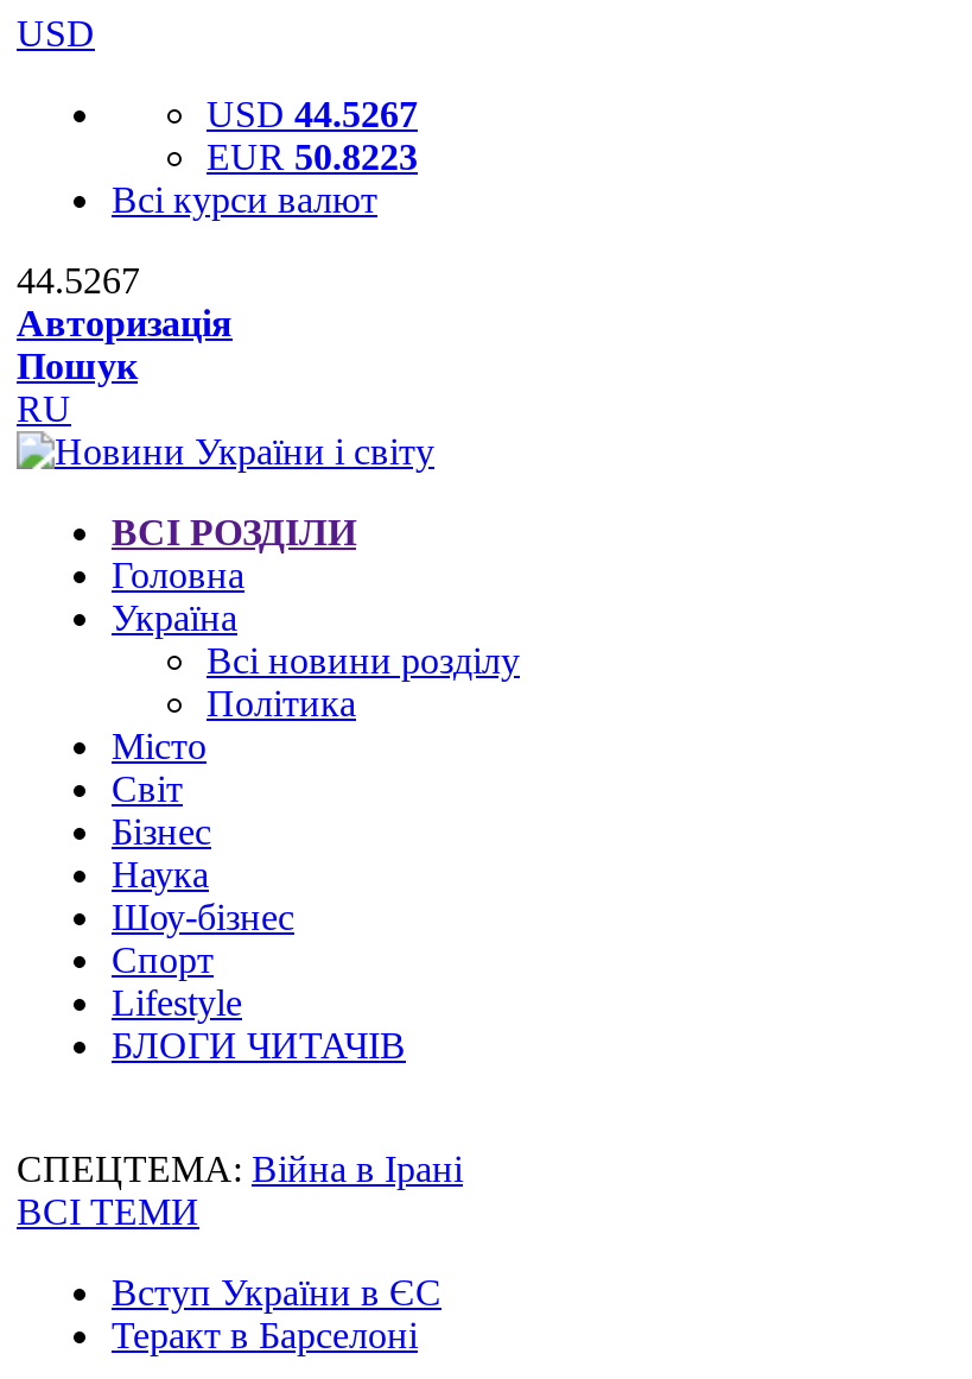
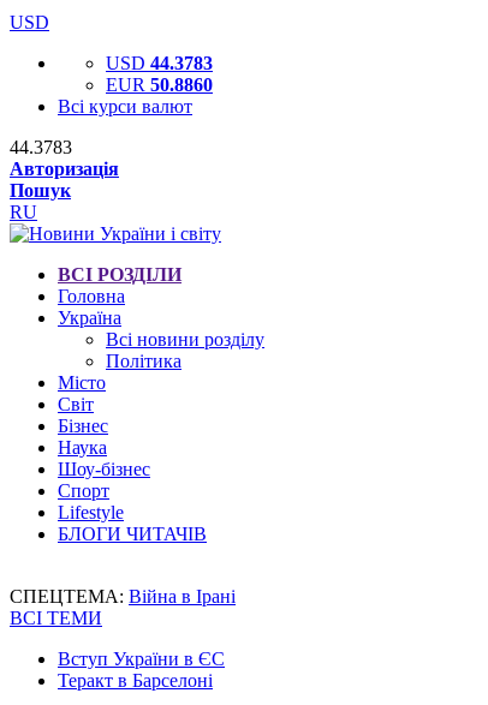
[207,94,418,134] USD 44.5267 -> [106,53,213,73] USD 44.3783
[207,137,418,177] EUR 50.8223 -> [106,74,213,95] EUR 50.8860
[17,260,140,301] 44.5267 -> [10,137,72,157] 44.3783

